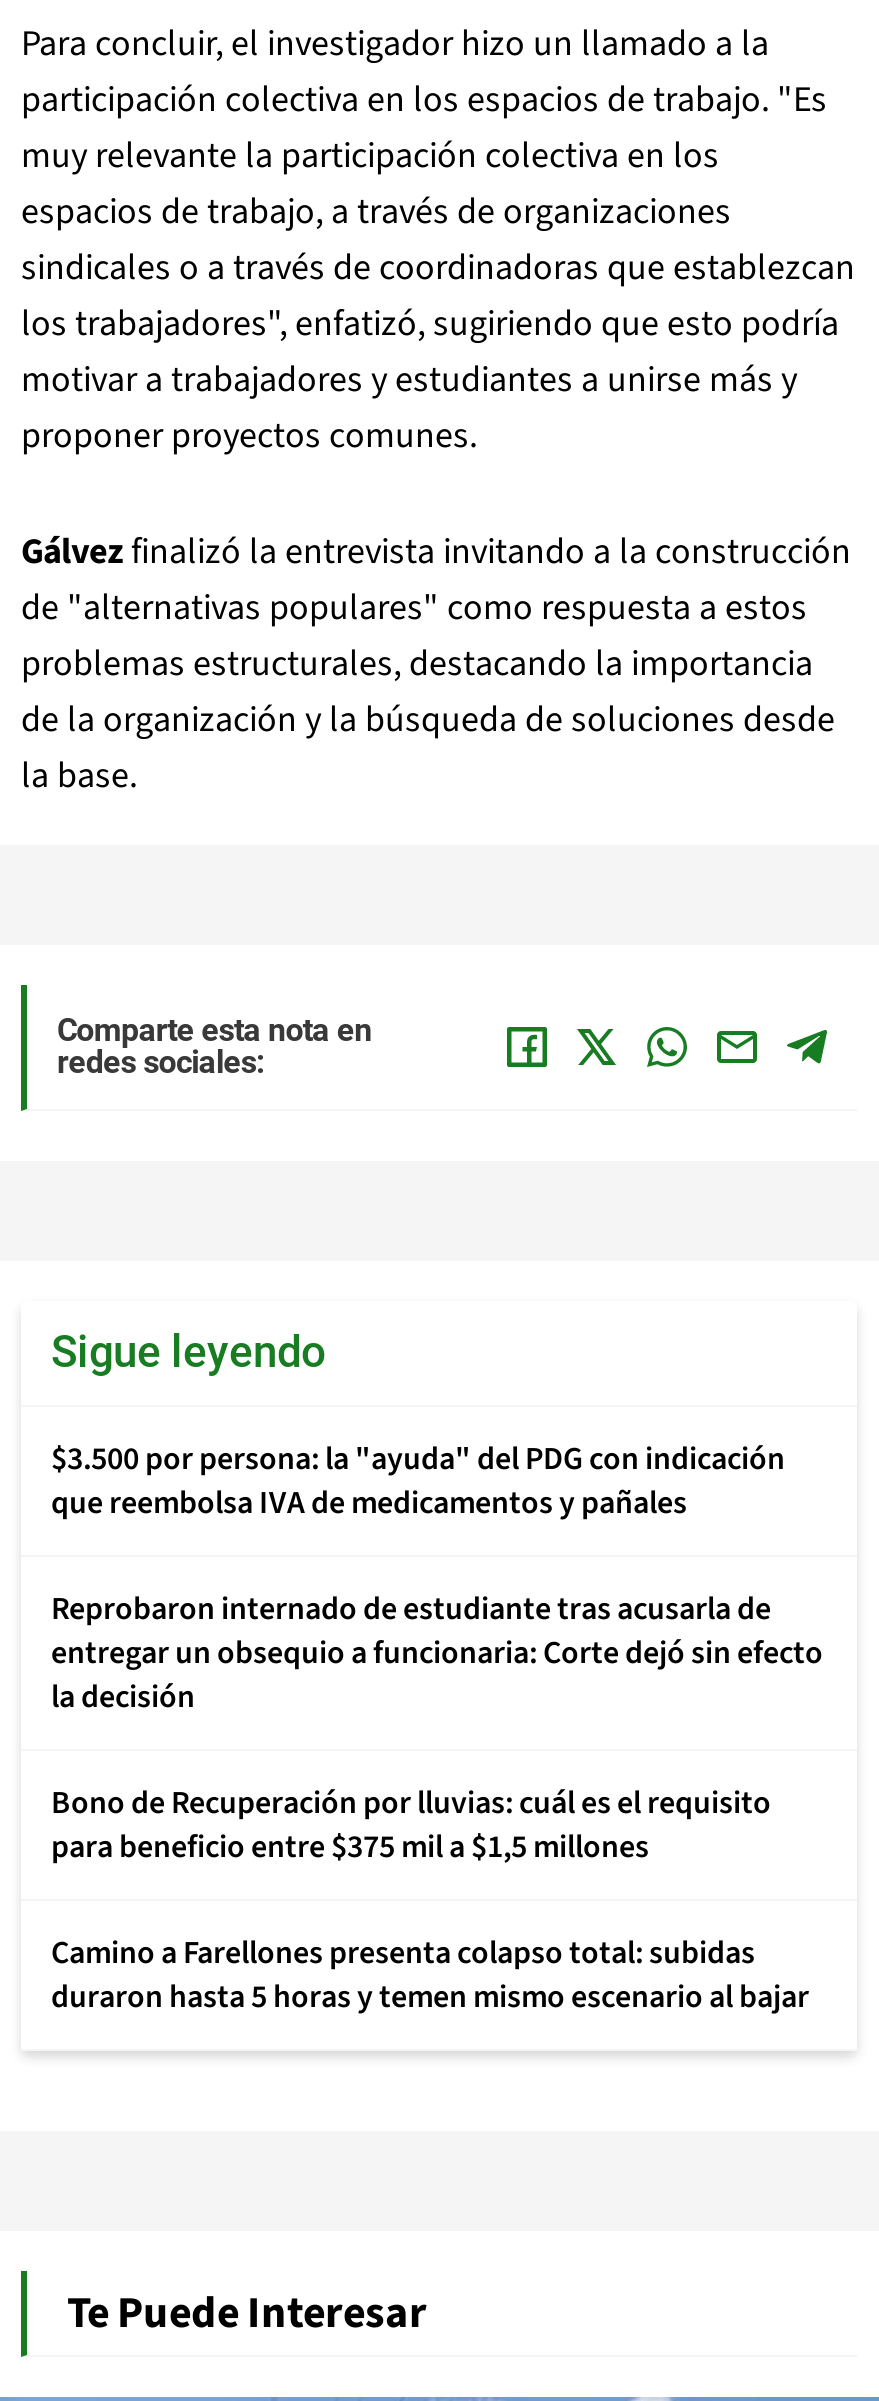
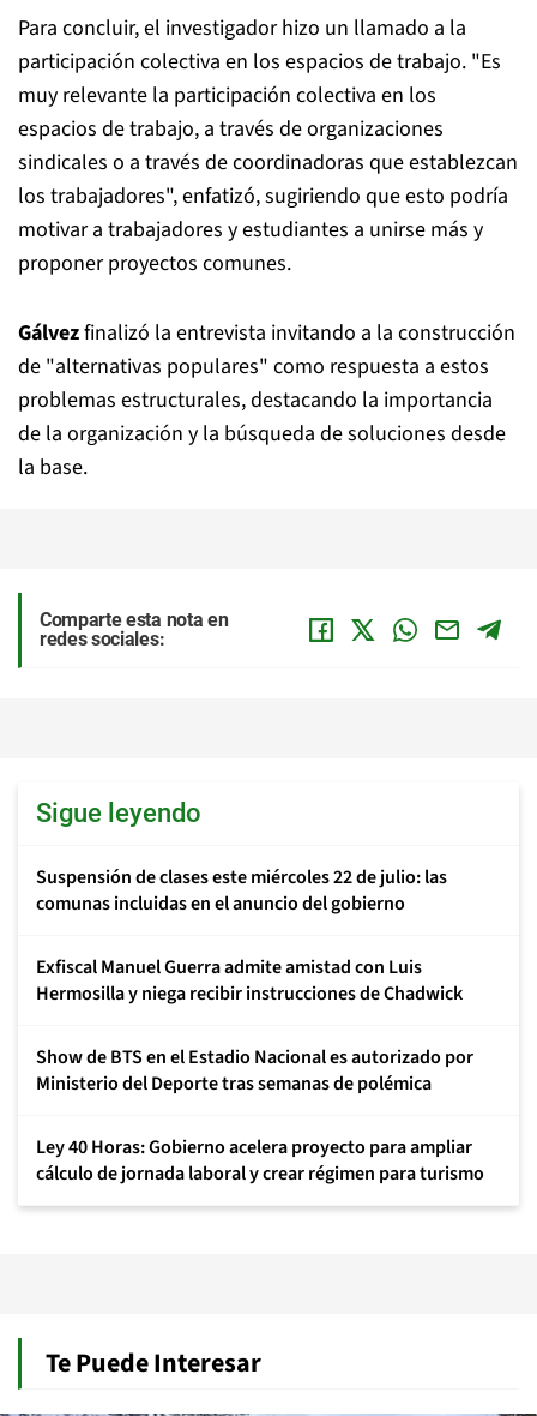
[51,1437,785,1525] $3.500 por persona: la "ayuda" del PDG con indicación | que reembolsa IVA de medicamentos y pañales -> [36,864,447,917] Suspensión de clases este miércoles 22 de julio: las | comunas incluidas en el anuncio del gobierno
[51,1587,823,1719] Reprobaron internado de estudiante tras acusarla de | entregar un obsequio a funcionaria: Corte dejó sin efecto | la decisión -> [36,954,463,1007] Exfiscal Manuel Guerra admite amistad con Luis | Hermosilla y niega recibir instrucciones de Chadwick
[51,1781,771,1869] Bono de Recuperación por lluvias: cuál es el requisito | para beneficio entre $375 mil a $1,5 millones -> [36,1044,473,1097] Show de BTS en el Estadio Nacional es autorizado por | Ministerio del Deporte tras semanas de polémica
[51,1931,809,2019] Camino a Farellones presenta colapso total: subidas | duraron hasta 5 horas y temen mismo escenario al bajar -> [36,1134,484,1187] Ley 40 Horas: Gobierno acelera proyecto para ampliar | cálculo de jornada laboral y crear régimen para turismo

